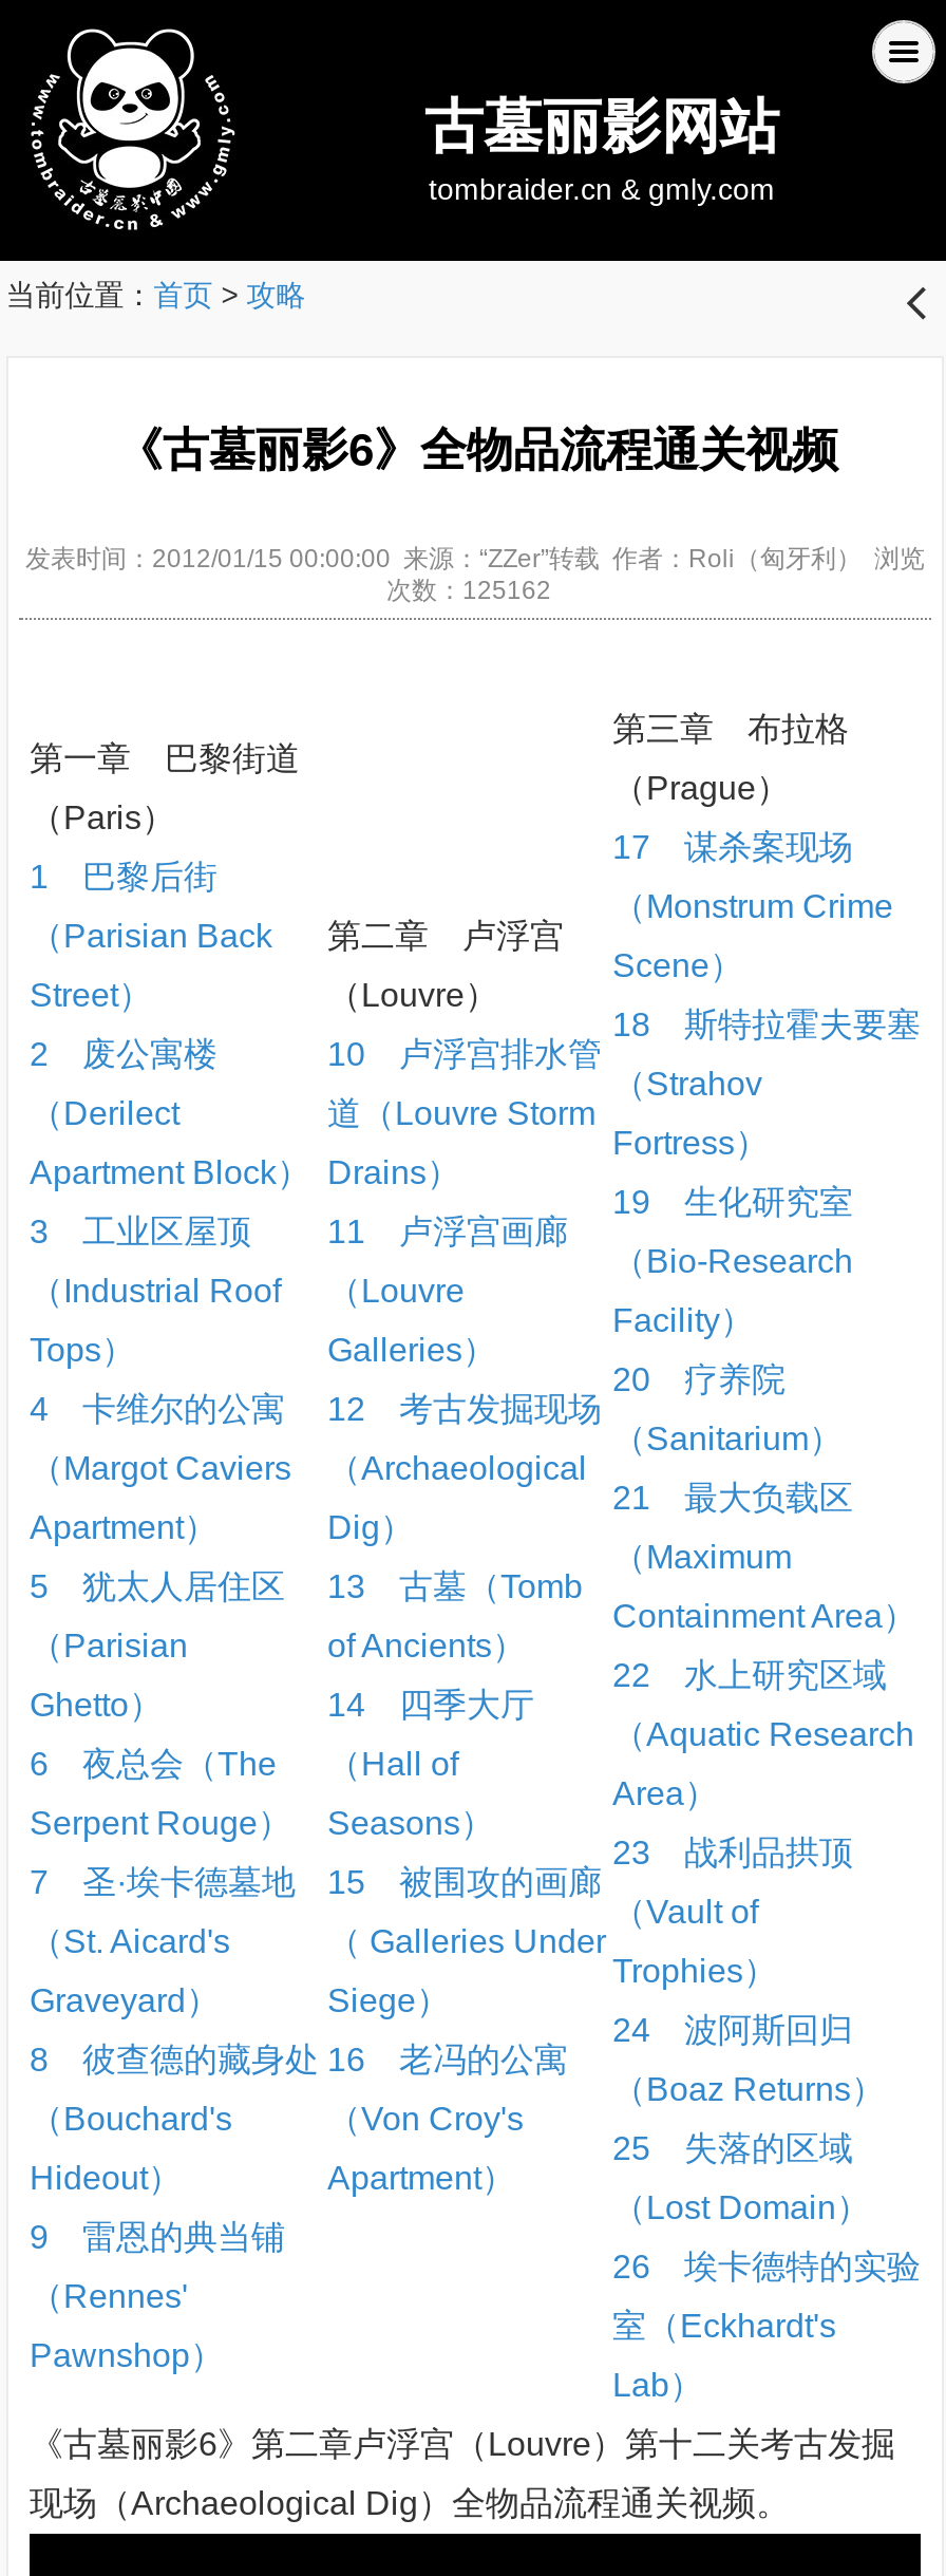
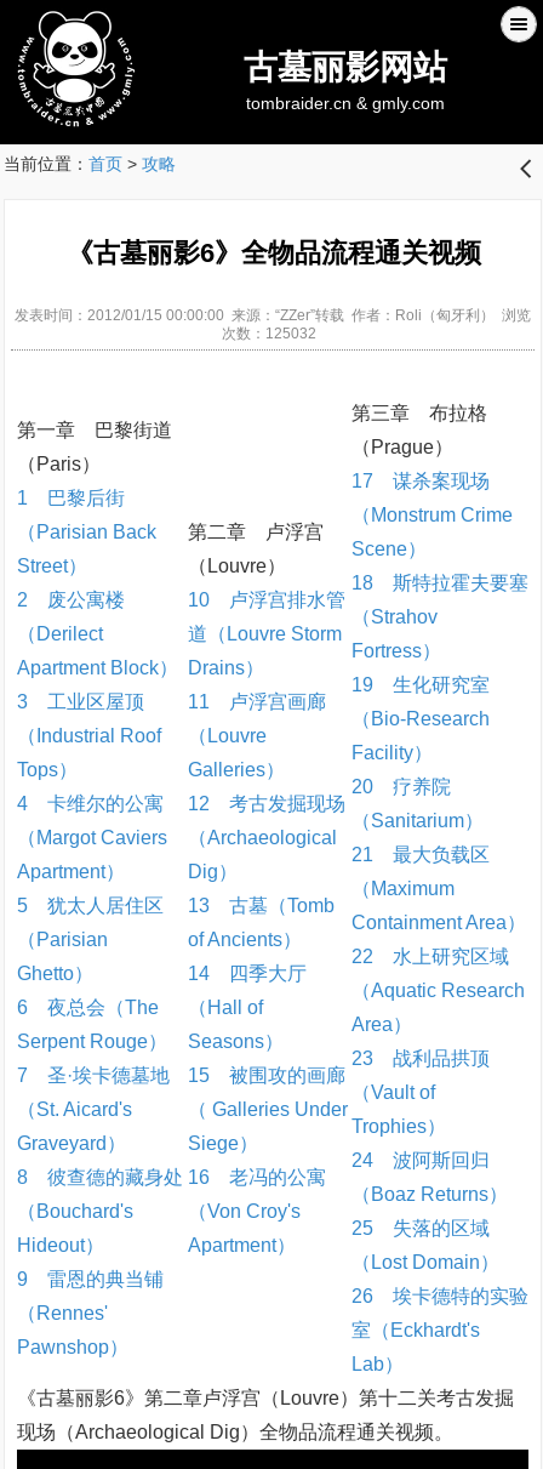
[386,576,564,606] 次数：125162 -> [222,325,324,342] 次数：125032

